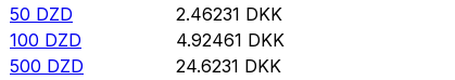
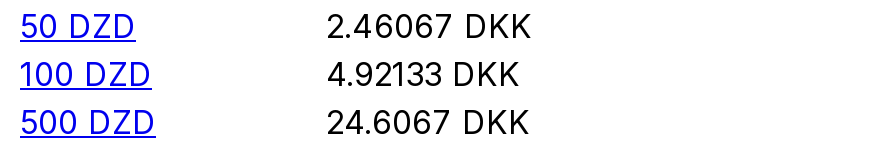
[176,4,282,25] 2.46231 DKK -> [326,7,532,47] 2.46067 DKK
[176,30,285,51] 4.92461 DKK -> [326,55,520,95] 4.92133 DKK
[176,55,281,77] 24.6231 DKK -> [326,103,530,143] 24.6067 DKK

